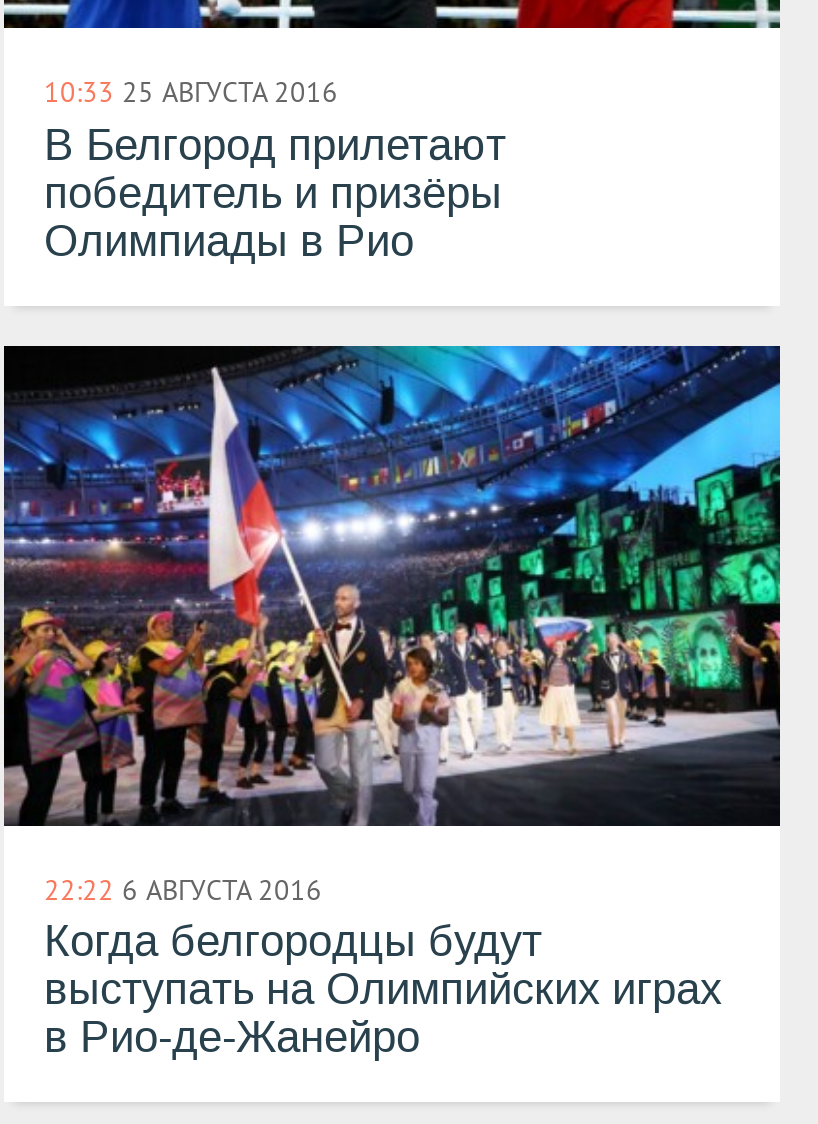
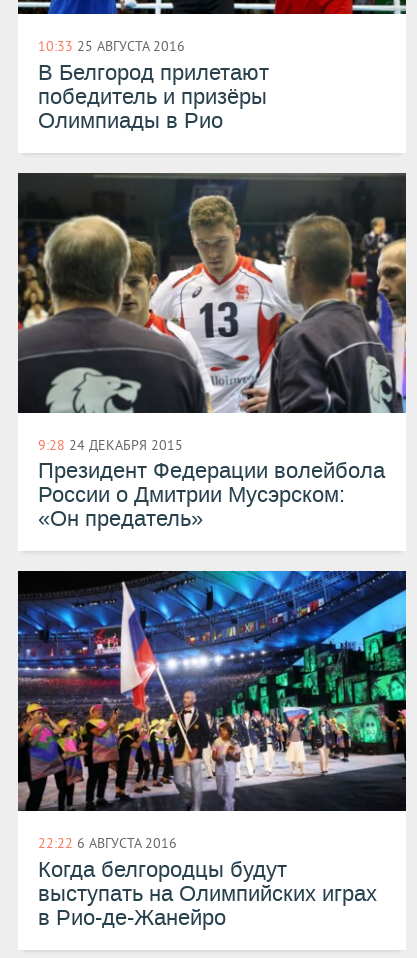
none -> [17,172,407,533] [image] | 9:28 24 ДЕКАБРЯ 2015 | Президент Федерации волейбола | России о Дмитрии Мусэрском: | «Он предатель»

